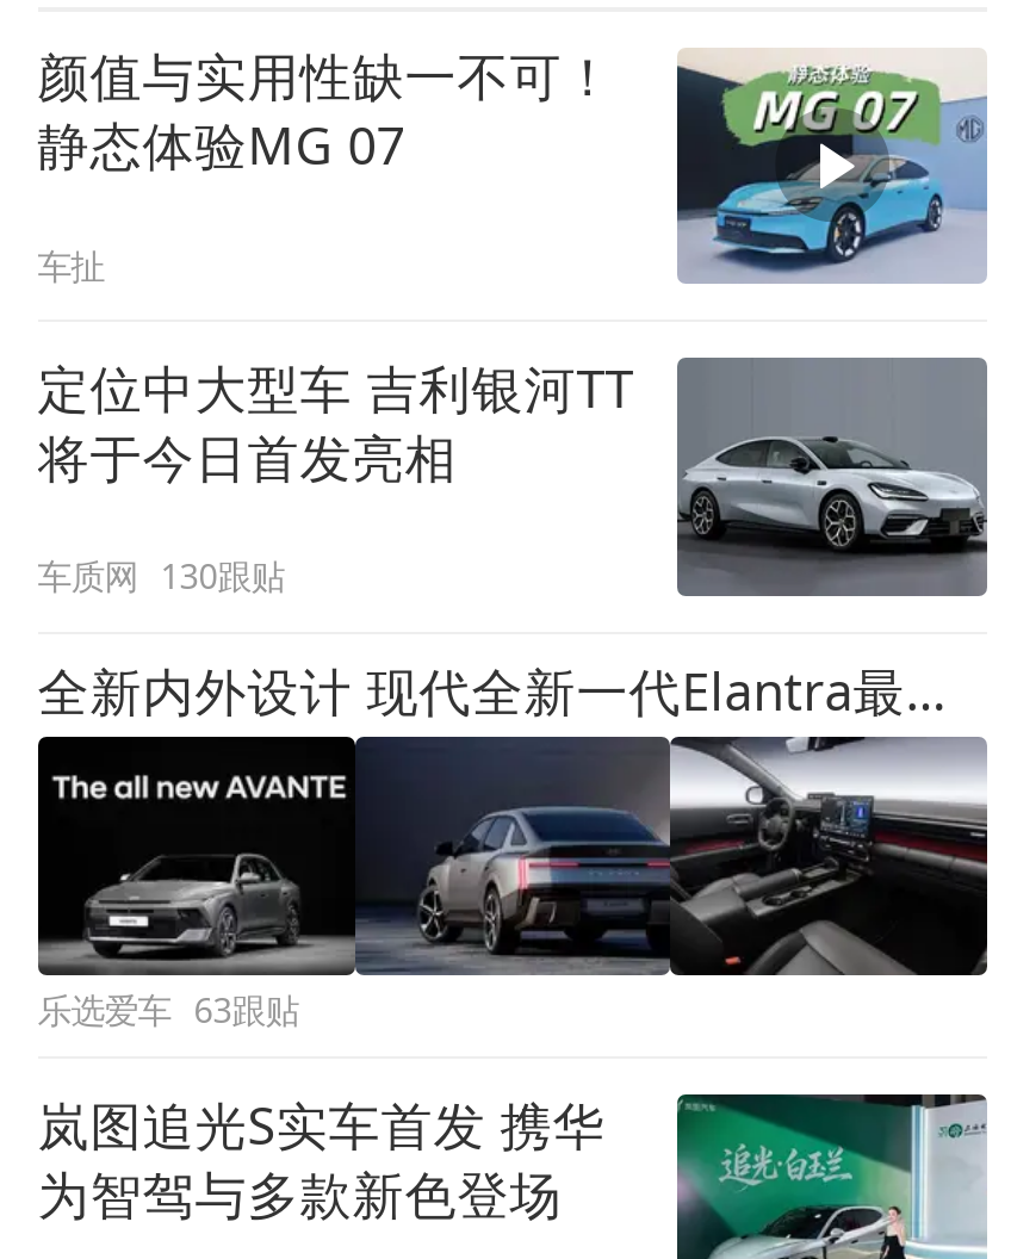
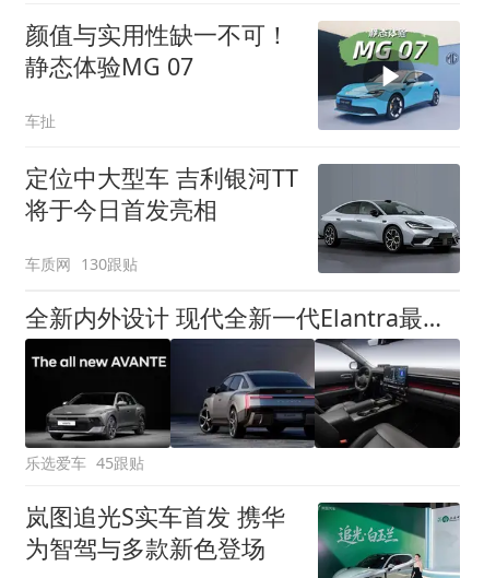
[37,986,299,1031] 乐选爱车 63跟贴 -> [25,453,145,474] 乐选爱车 45跟贴

